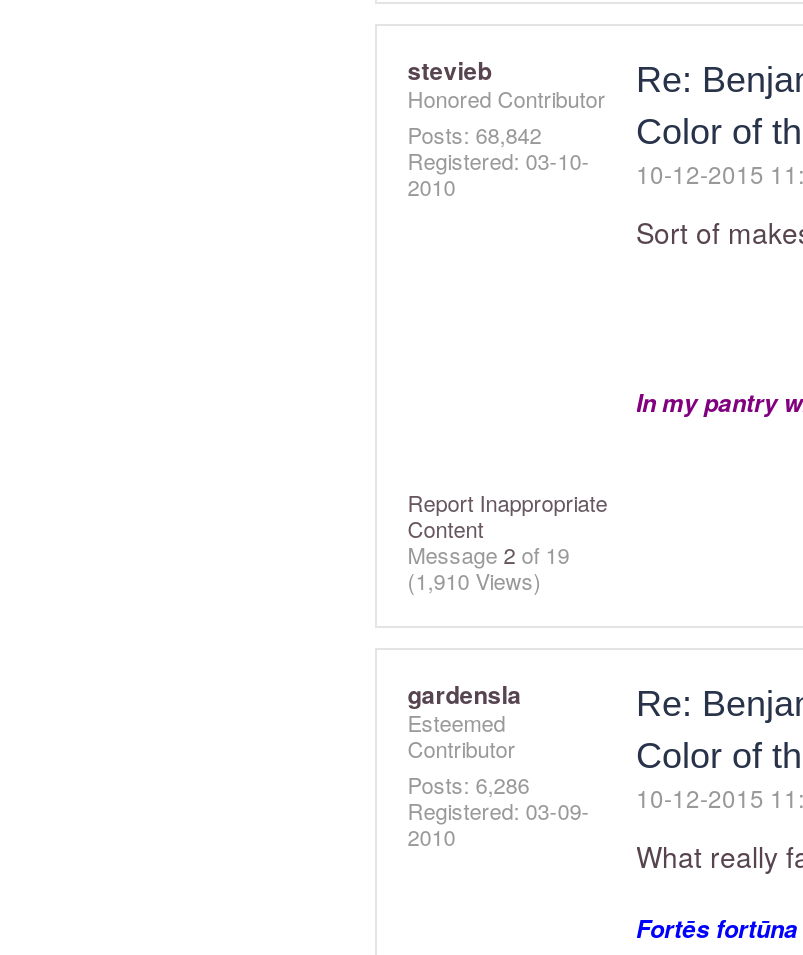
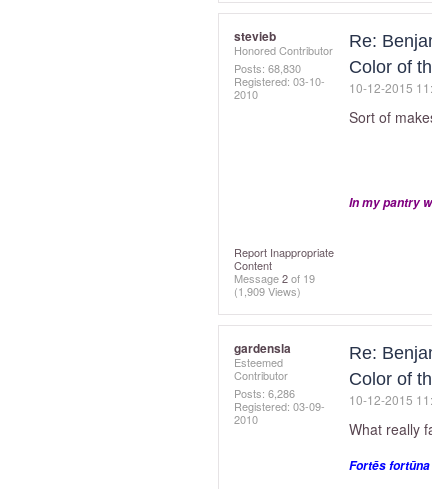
[407,118,541,150] Posts: 68,842 -> [234,60,301,76] Posts: 68,830
[407,563,541,595] (1,910 Views) -> [234,282,301,298] (1,909 Views)

